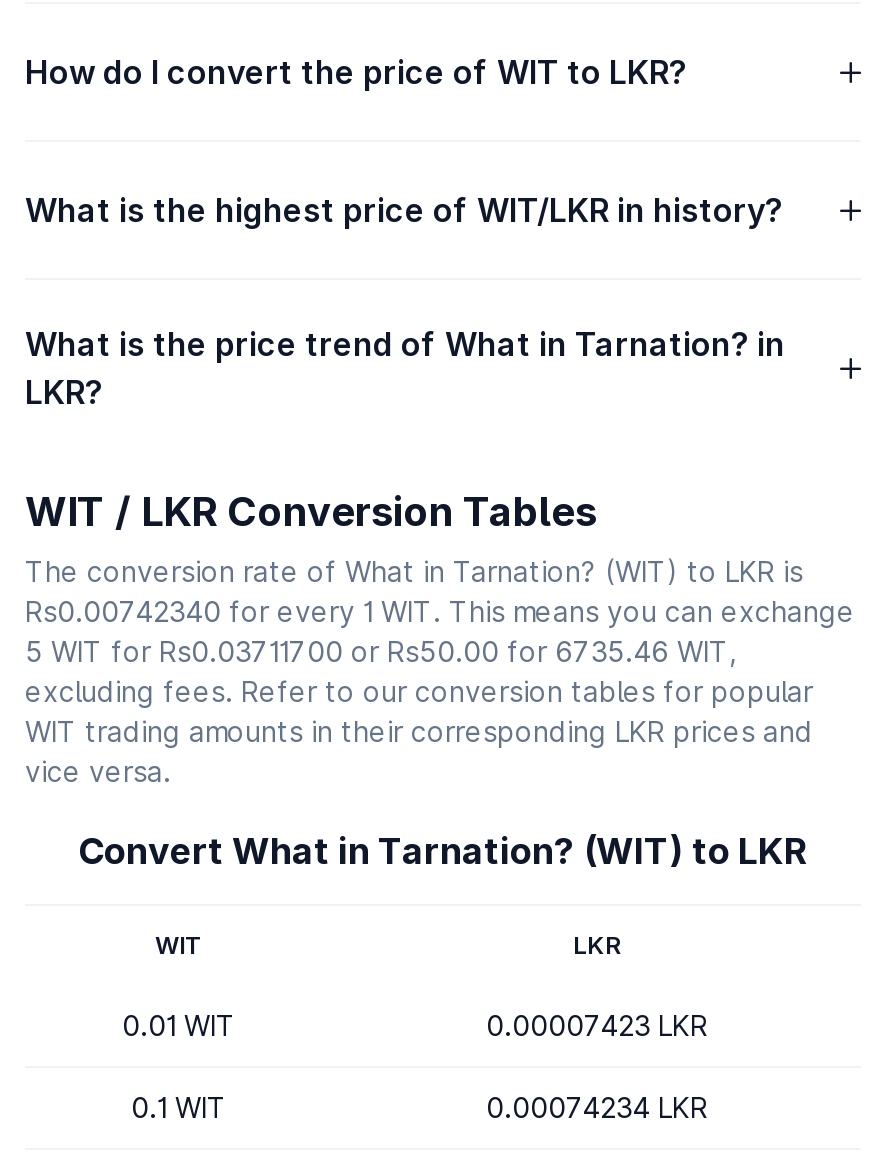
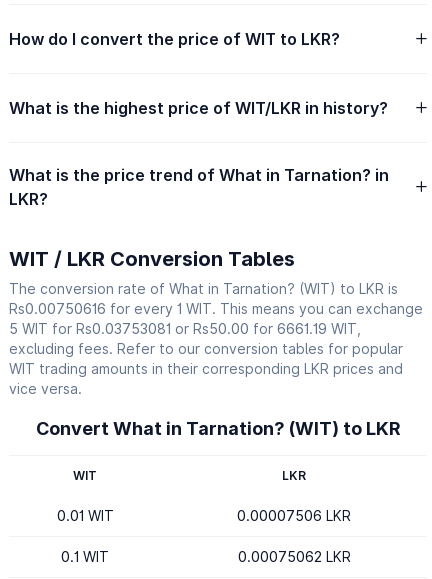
[25,594,855,628] Rs0.00742340 for every 1 WIT. This means you can exchange -> [9,300,423,317] Rs0.00750616 for every 1 WIT. This means you can exchange
[25,634,737,668] 5 WIT for Rs0.03711700 or Rs50.00 for 6735.46 WIT, -> [9,320,361,337] 5 WIT for Rs0.03753081 or Rs50.00 for 6661.19 WIT,
[486,1008,708,1042] 0.00007423 LKR -> [237,507,351,524] 0.00007506 LKR
[486,1090,708,1124] 0.00074234 LKR -> [237,548,350,565] 0.00075062 LKR

